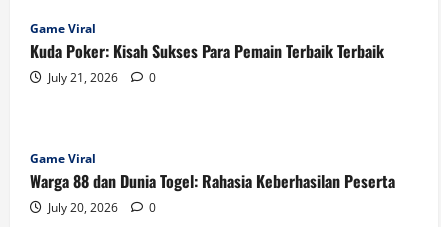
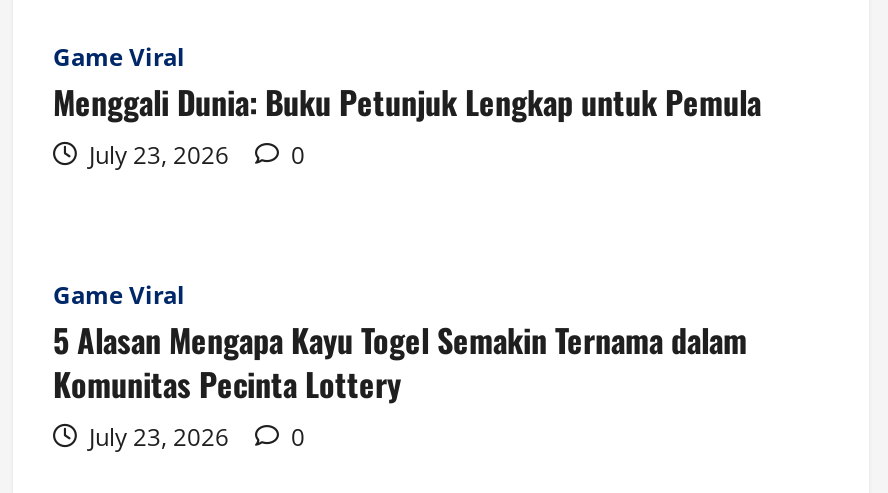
[30,39,384,86] Kuda Poker: Kisah Sukses Para Pemain Terbaik Terbaik | July 21, 2026 -> [53,78,761,172] Menggali Dunia: Buku Petunjuk Lengkap untuk Pemula | July 23, 2026
[30,169,395,216] Warga 88 dan Dunia Togel: Rahasia Keberhasilan Peserta | July 20, 2026 -> [53,316,747,454] 5 Alasan Mengapa Kayu Togel Semakin Ternama dalam | Komunitas Pecinta Lottery | July 23, 2026

